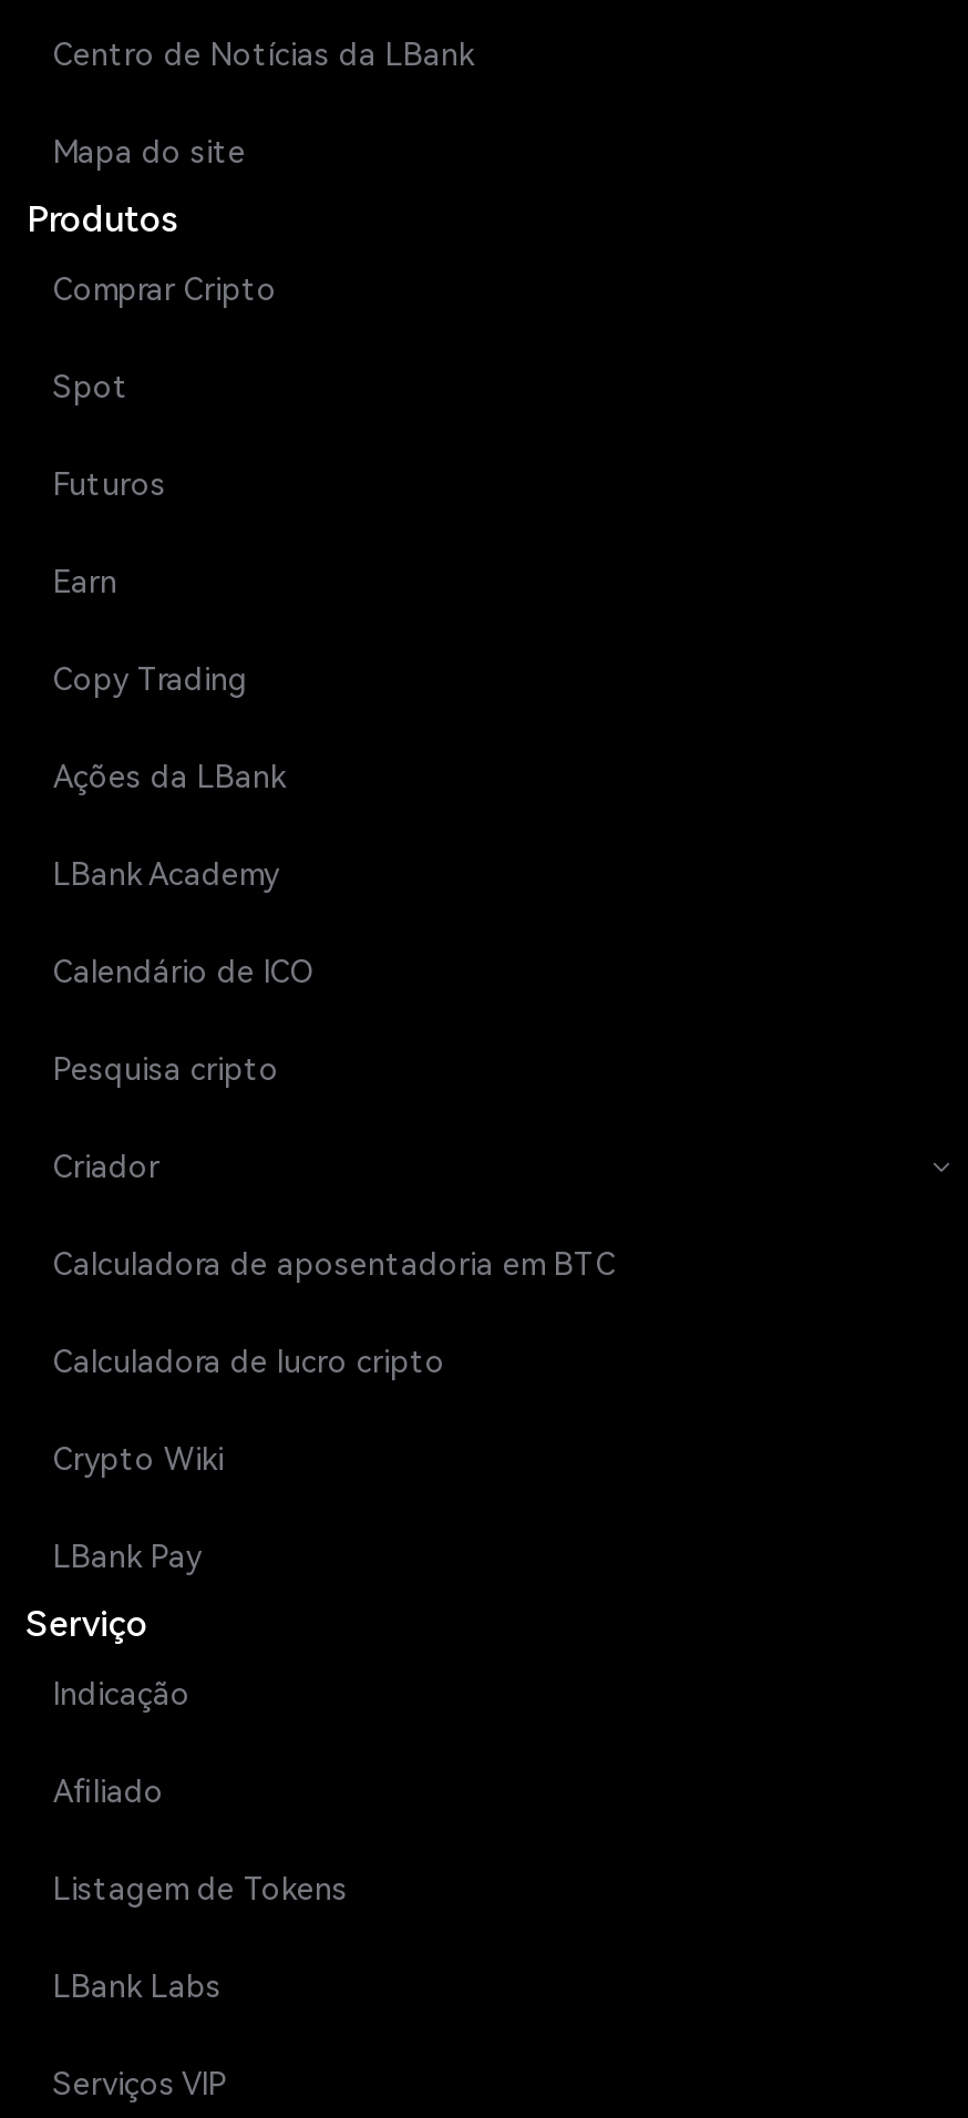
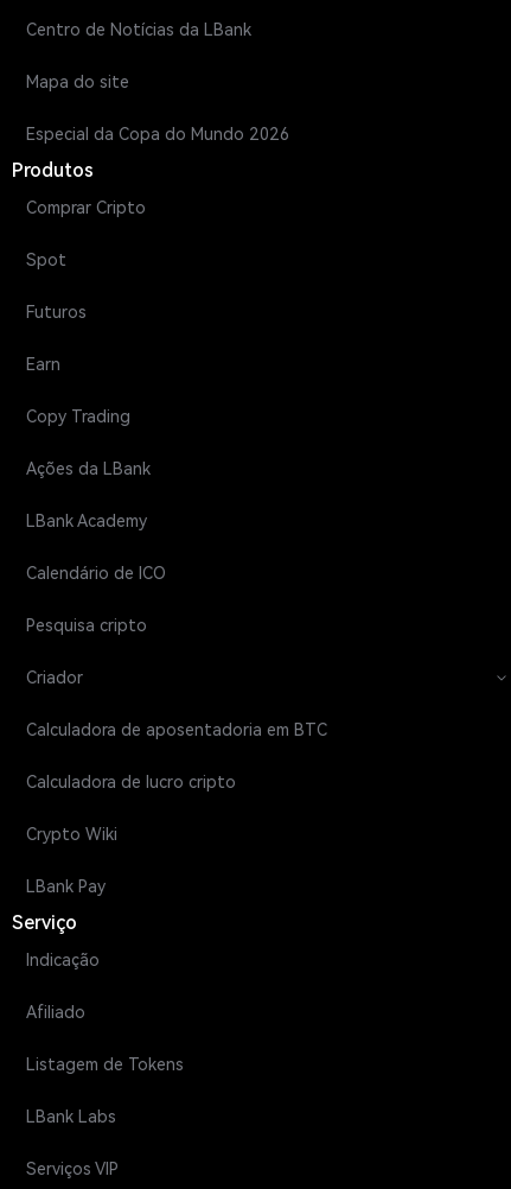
none -> [26,125,289,144] Especial da Copa do Mundo 2026

